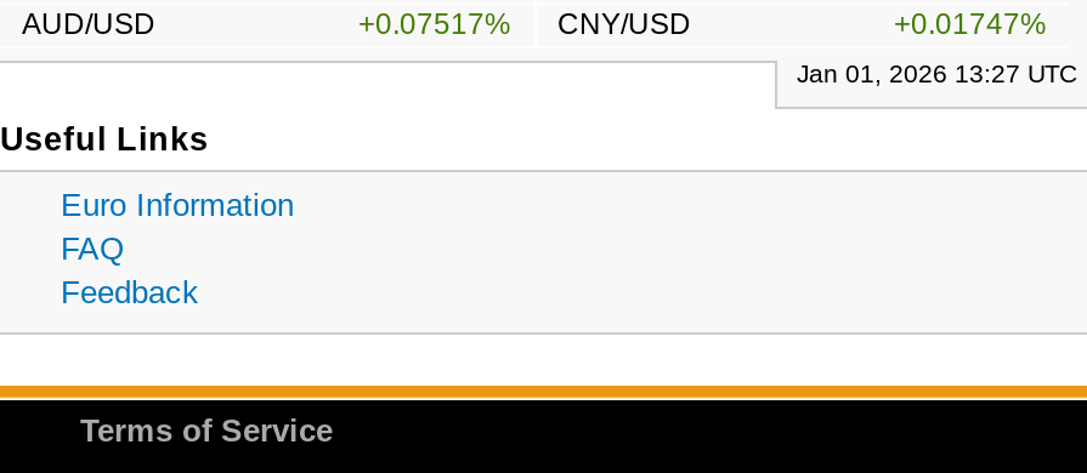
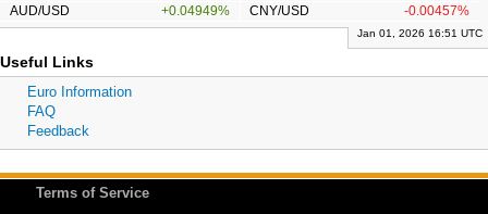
[358,7,691,41] +0.07517% CNY/USD -> [161,3,310,18] +0.04949% CNY/USD
[894,7,1047,41] +0.01747% -> [404,3,469,18] -0.00457%
[797,61,1076,87] Jan 01, 2026 13:27 UTC -> [357,27,483,39] Jan 01, 2026 16:51 UTC

